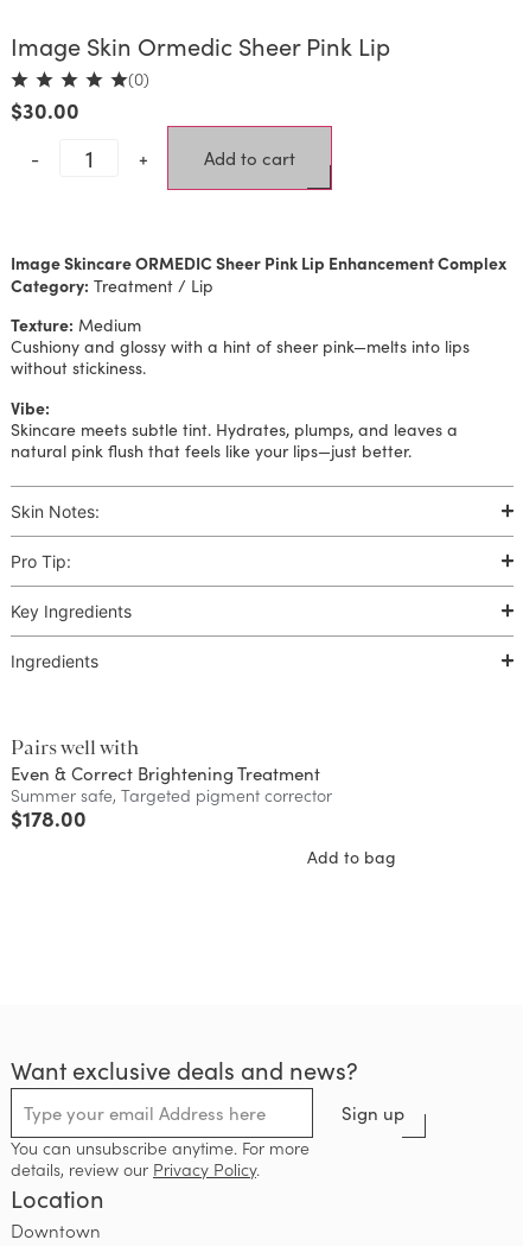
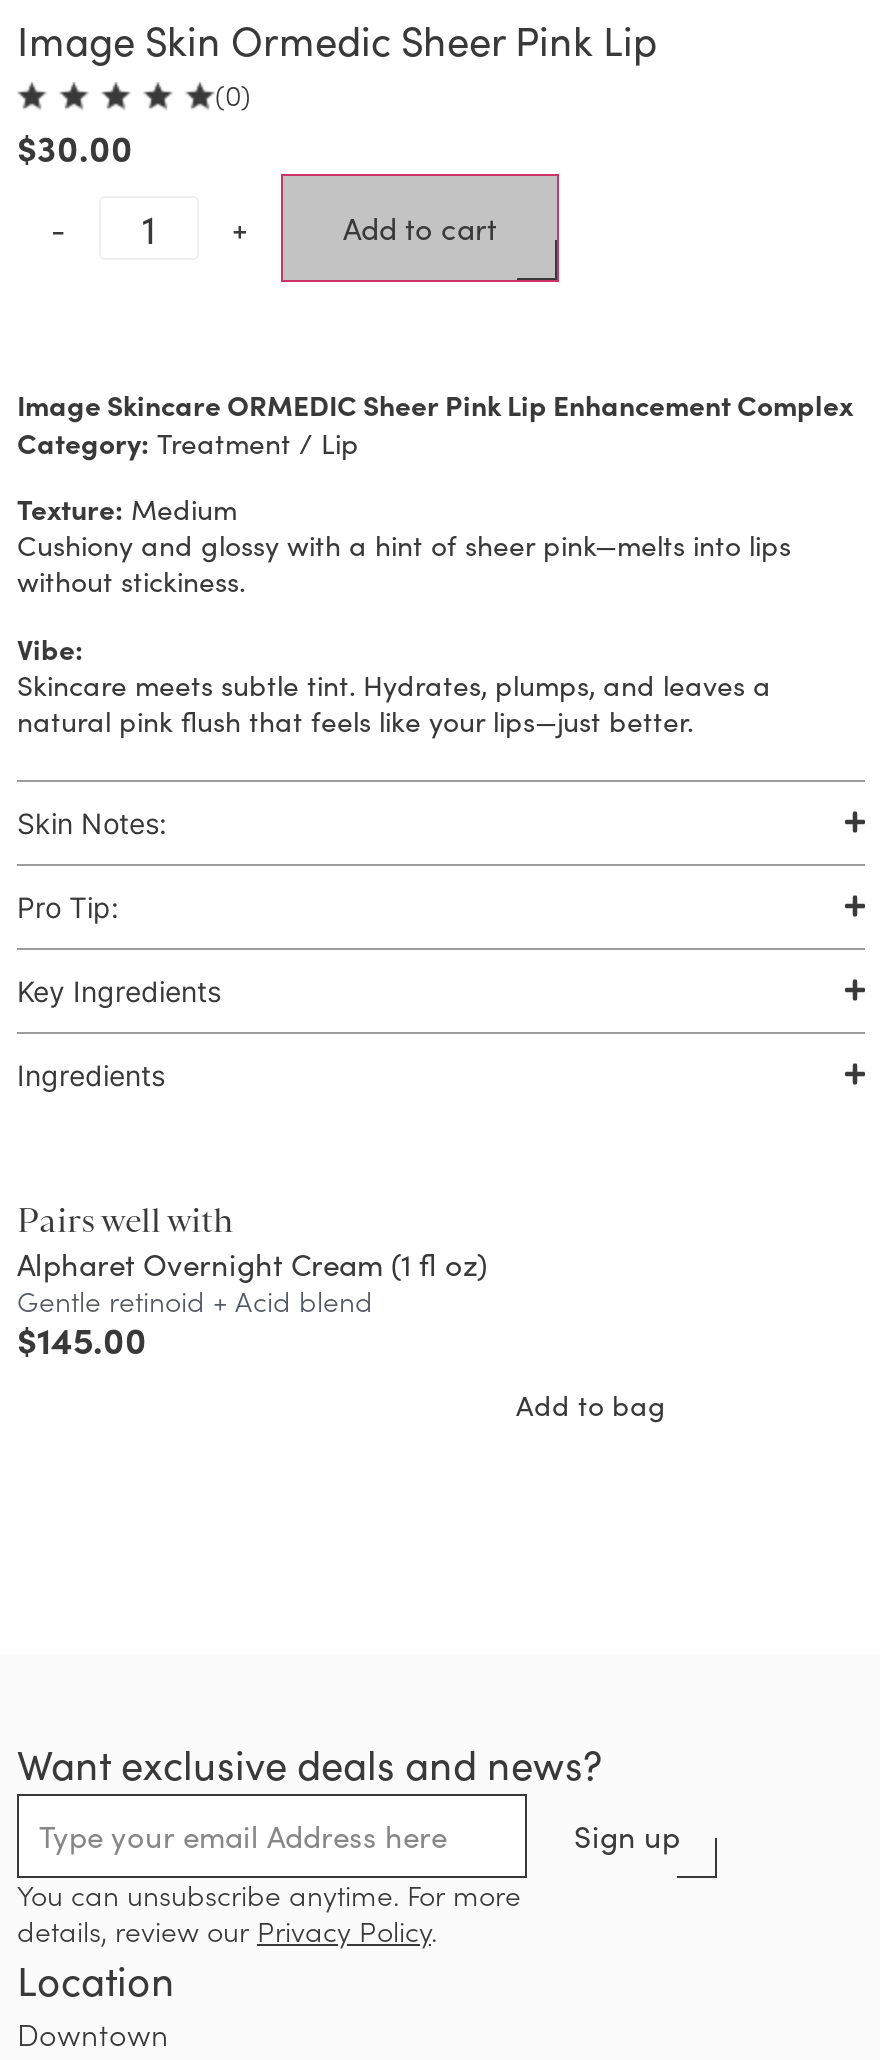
[11,761,332,832] Even & Correct Brightening Treatment | Summer safe, Targeted pigment corrector | $178.00 -> [17,1244,487,1364] Alpharet Overnight Cream (1 fl oz) | Gentle retinoid + Acid blend | $145.00

